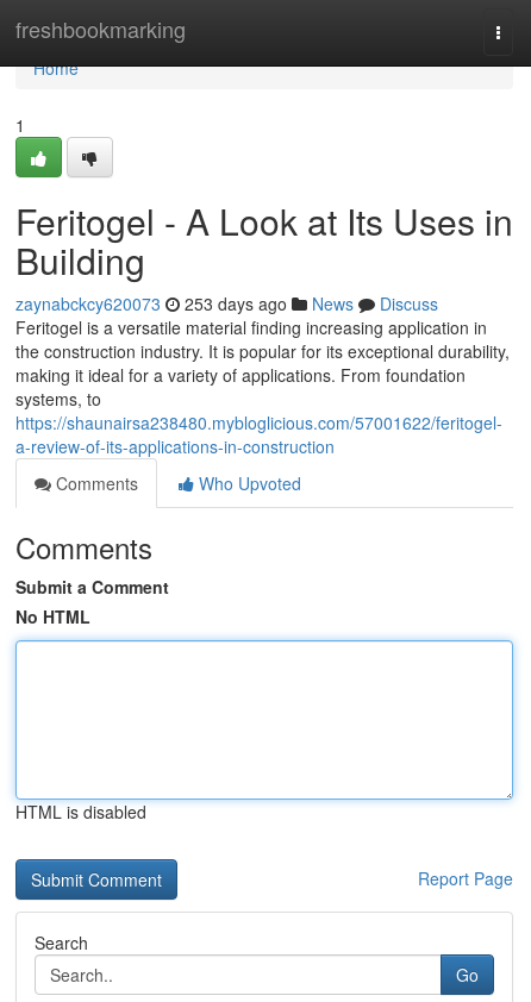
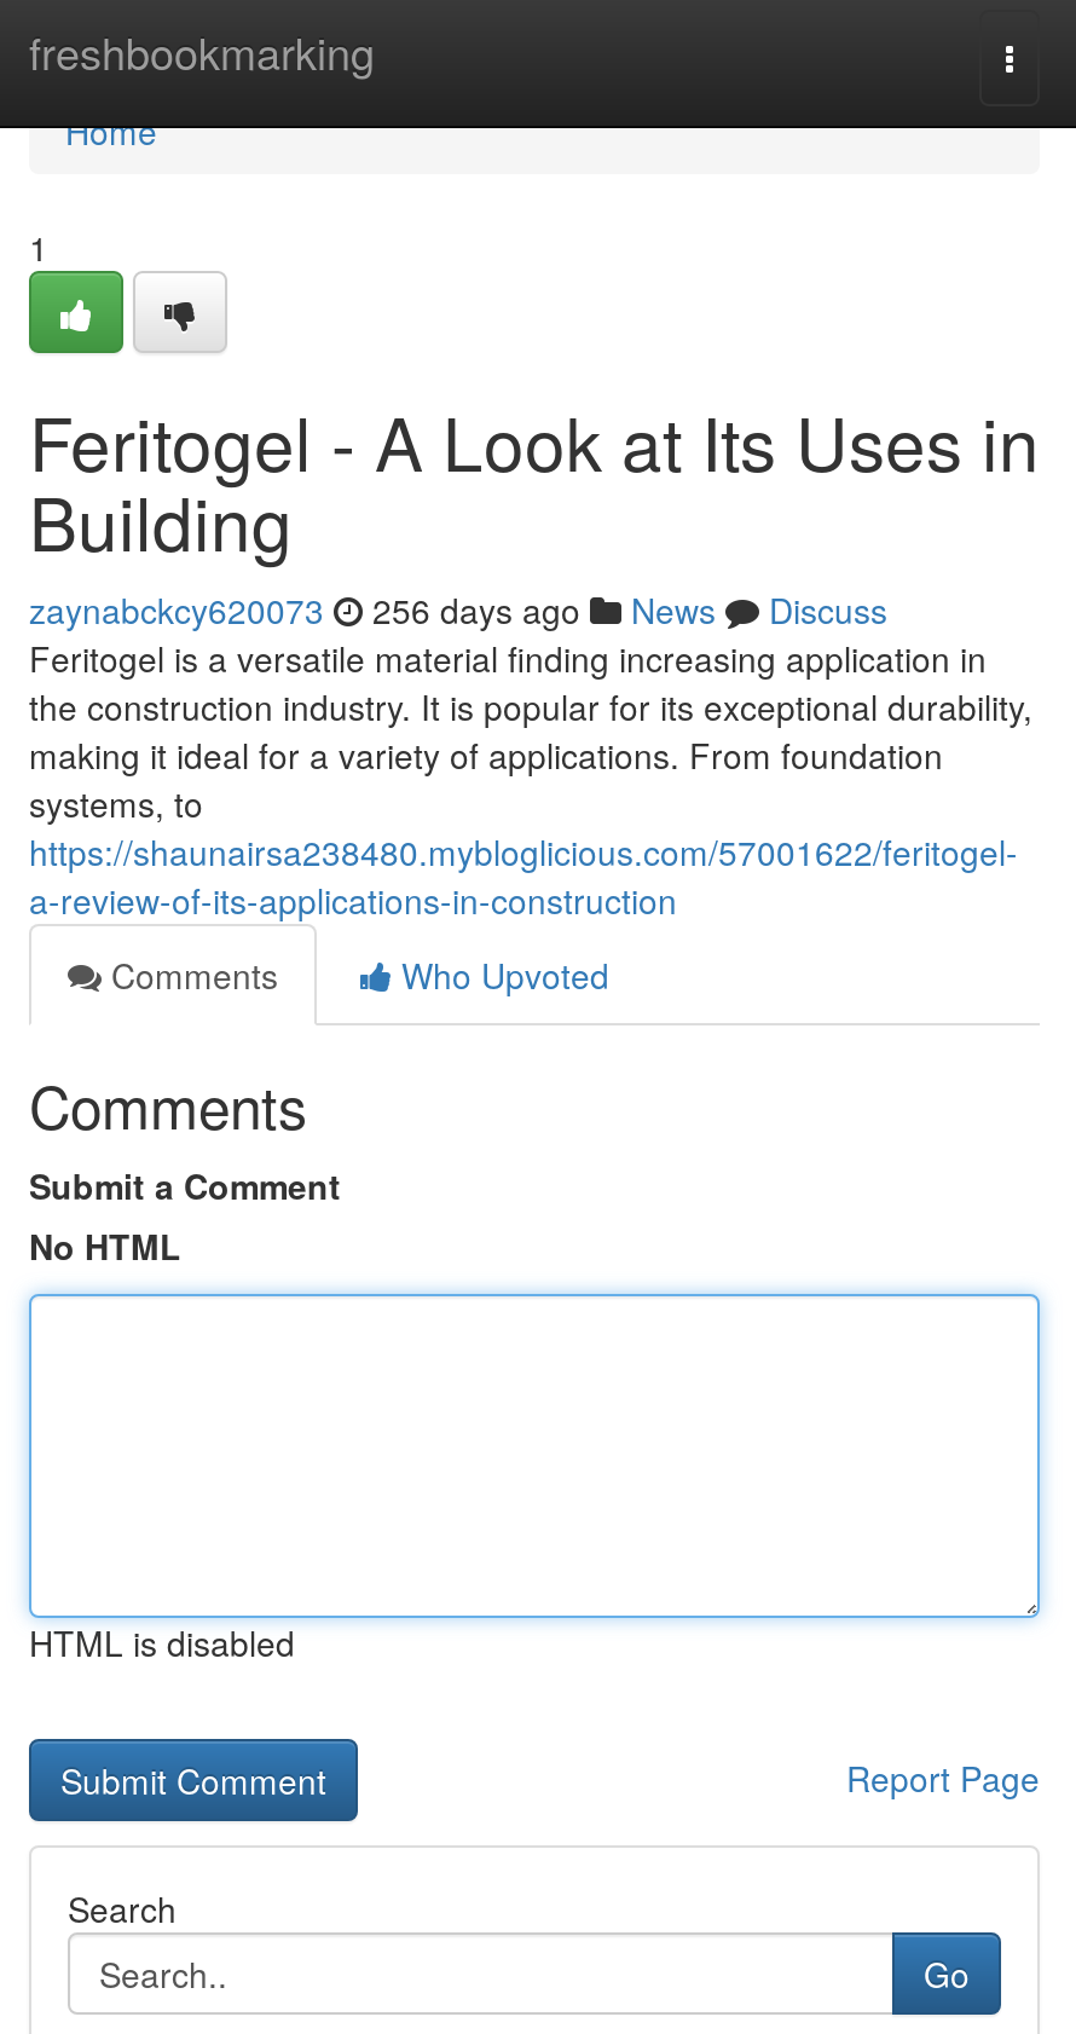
[15,292,438,315] zaynabckcy620073 253 days ago News Discuss -> [29,585,887,634] zaynabckcy620073 256 days ago News Discuss

